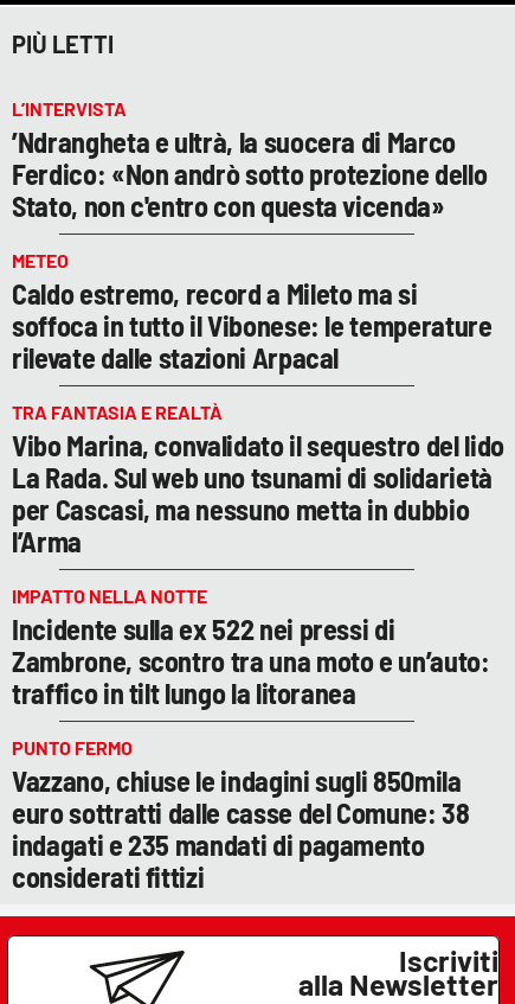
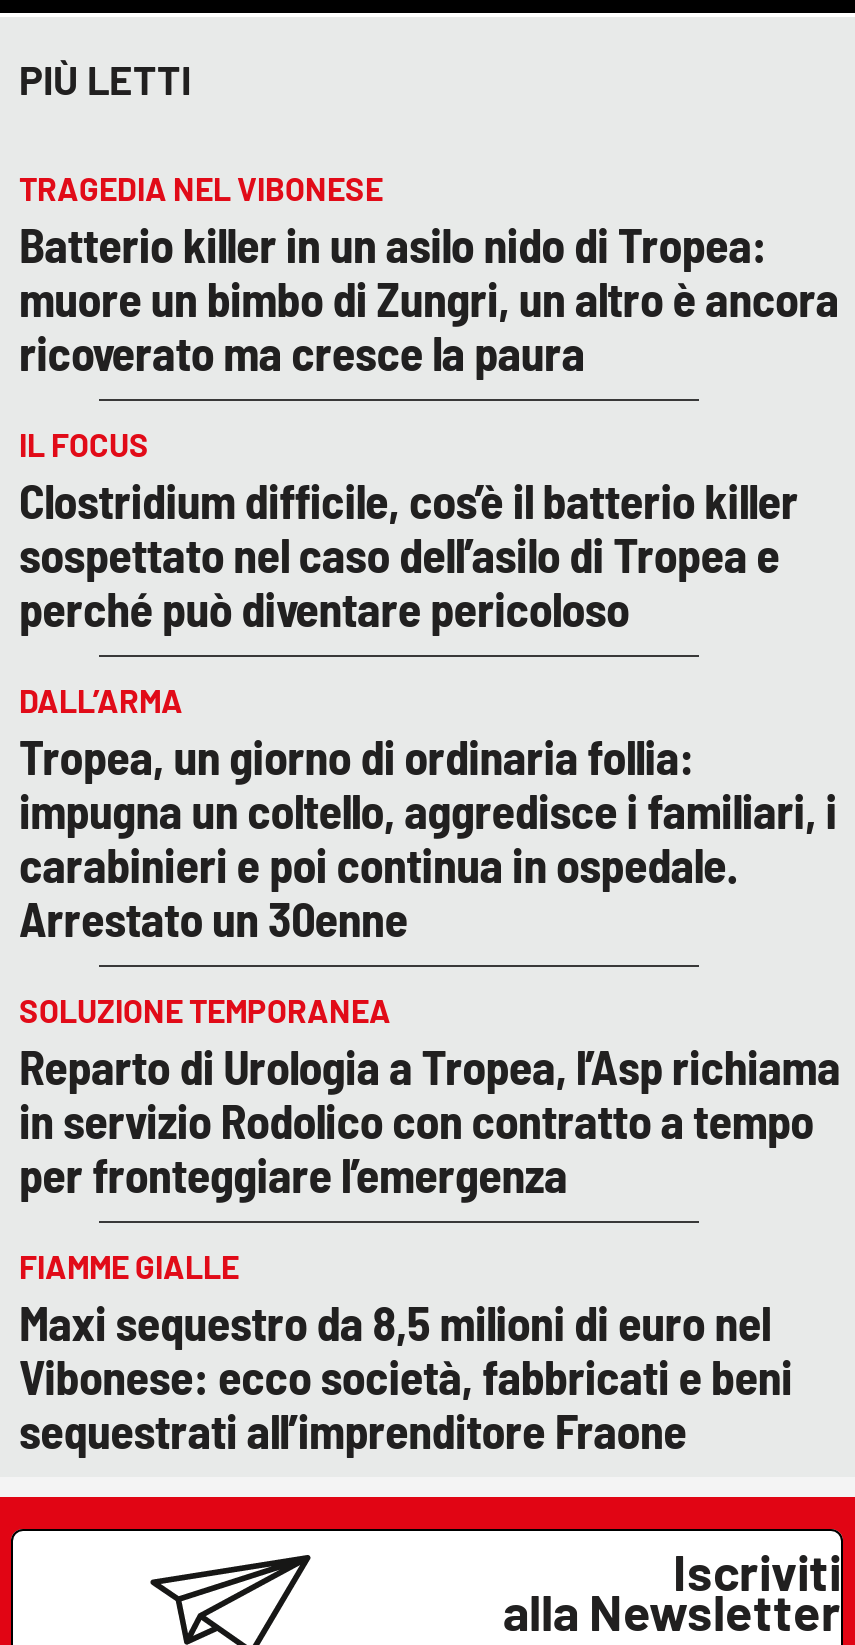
[12,97,487,222] L’INTERVISTA | ’Ndrangheta e ultrà, la suocera di Marco | Ferdico: «Non andrò sotto protezione dello | Stato, non c'entro con questa vicenda» -> [19,168,839,380] TRAGEDIA NEL VIBONESE | Batterio killer in un asilo nido di Tropea: | muore un bimbo di Zungri, un altro è ancora | ricoverato ma cresce la paura
[12,248,492,374] METEO | Caldo estremo, record a Mileto ma si | soffoca in tutto il Vibonese: le temperature | rilevate dalle stazioni Arpacal -> [19,424,798,636] IL FOCUS | Clostridium difficile, cos’è il batterio killer | sospettato nel caso dell’asilo di Tropea e | perché può diventare pericoloso
[12,400,504,558] TRA FANTASIA E REALTÀ | Vibo Marina, convalidato il sequestro del lido | La Rada. Sul web uno tsunami di solidarietà | per Cascasi, ma nessuno metta in dubbio | l’Arma -> [19,680,837,946] DALL’ARMA | Tropea, un giorno di ordinaria follia: | impugna un coltello, aggredisce i familiari, i | carabinieri e poi continua in ospedale. | Arrestato un 30enne
[12,584,490,710] IMPATTO NELLA NOTTE | Incidente sulla ex 522 nei pressi di | Zambrone, scontro tra una moto e un’auto: | traffico in tilt lungo la litoranea -> [19,990,840,1202] SOLUZIONE TEMPORANEA | Reparto di Urologia a Tropea, l’Asp richiama | in servizio Rodolico con contratto a tempo | per fronteggiare l’emergenza
[12,736,470,893] PUNTO FERMO | Vazzano, chiuse le indagini sugli 850mila | euro sottratti dalle casse del Comune: 38 | indagati e 235 mandati di pagamento | considerati fittizi -> [19,1246,792,1458] FIAMME GIALLE | Maxi sequestro da 8,5 milioni di euro nel | Vibonese: ecco società, fabbricati e beni | sequestrati all’imprenditore Fraone

